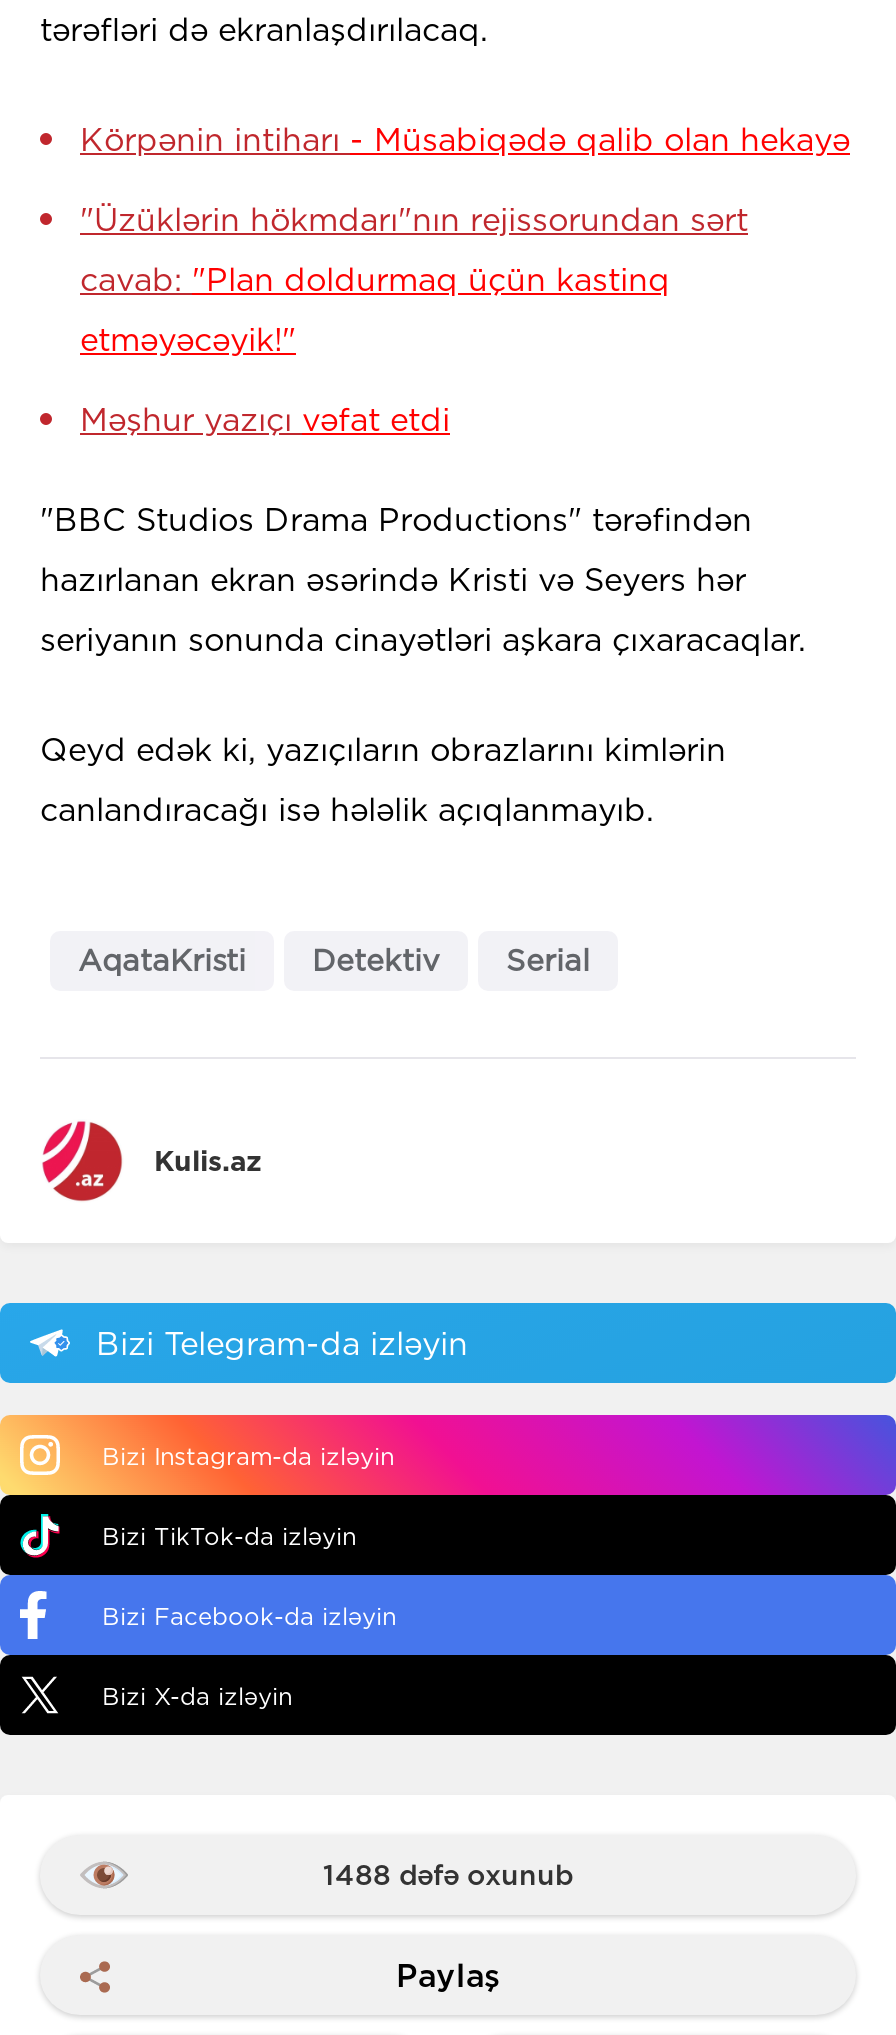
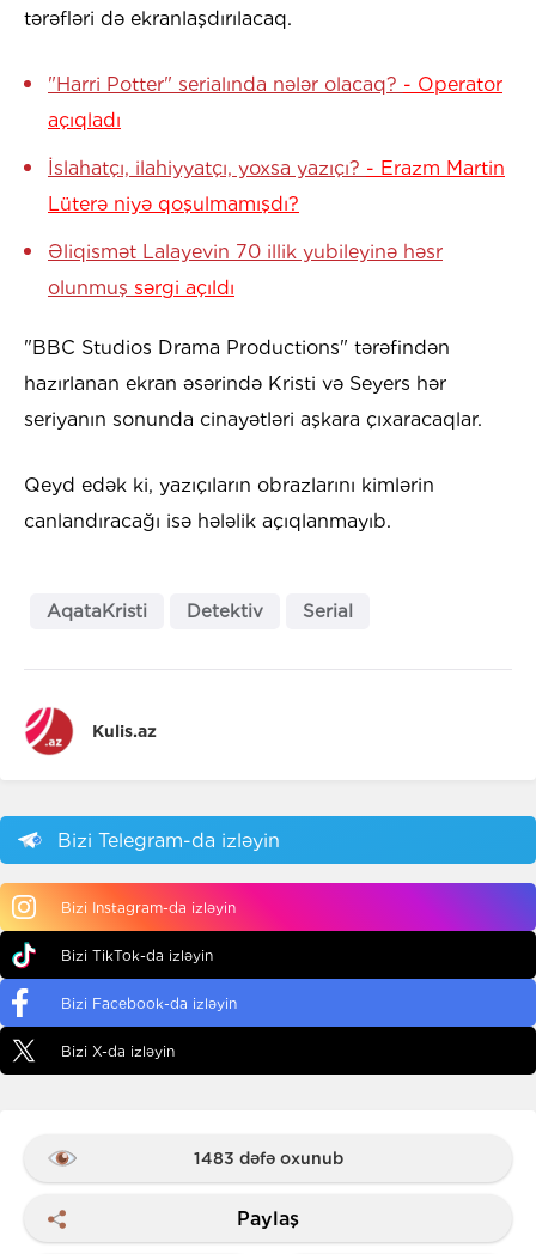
[80,122,850,440] Körpənin intiharı - Müsabiqədə qalib olan hekayə | "Üzüklərin hökmdarı"nın rejissorundan sərt | cavab: "Plan doldurmaq üçün kastinq | etməyəcəyik!" | Məşhur yazıçı vəfat etdi -> [48,73,505,300] "Harri Potter" serialında nələr olacaq? - Operator | açıqladı | İslahatçı, ilahiyyatçı, yoxsa yazıçı? - Erazm Martin | Lüterə niyə qoşulmamışdı? | Əliqismət Lalayevin 70 illik yubileyinə həsr | olunmuş sərgi açıldı
[323,1860,573,1892] 1488 dəfə oxunub -> [193,1149,343,1168] 1483 dəfə oxunub

